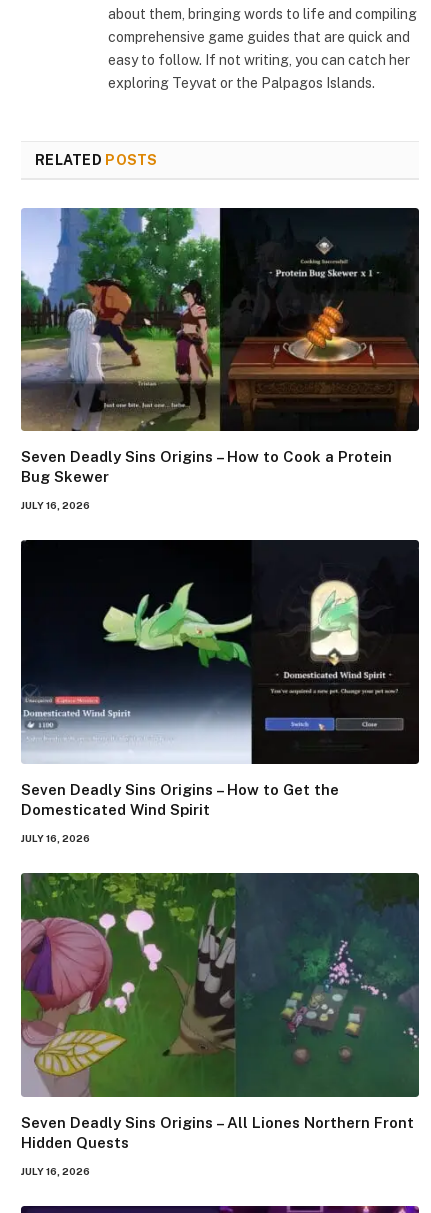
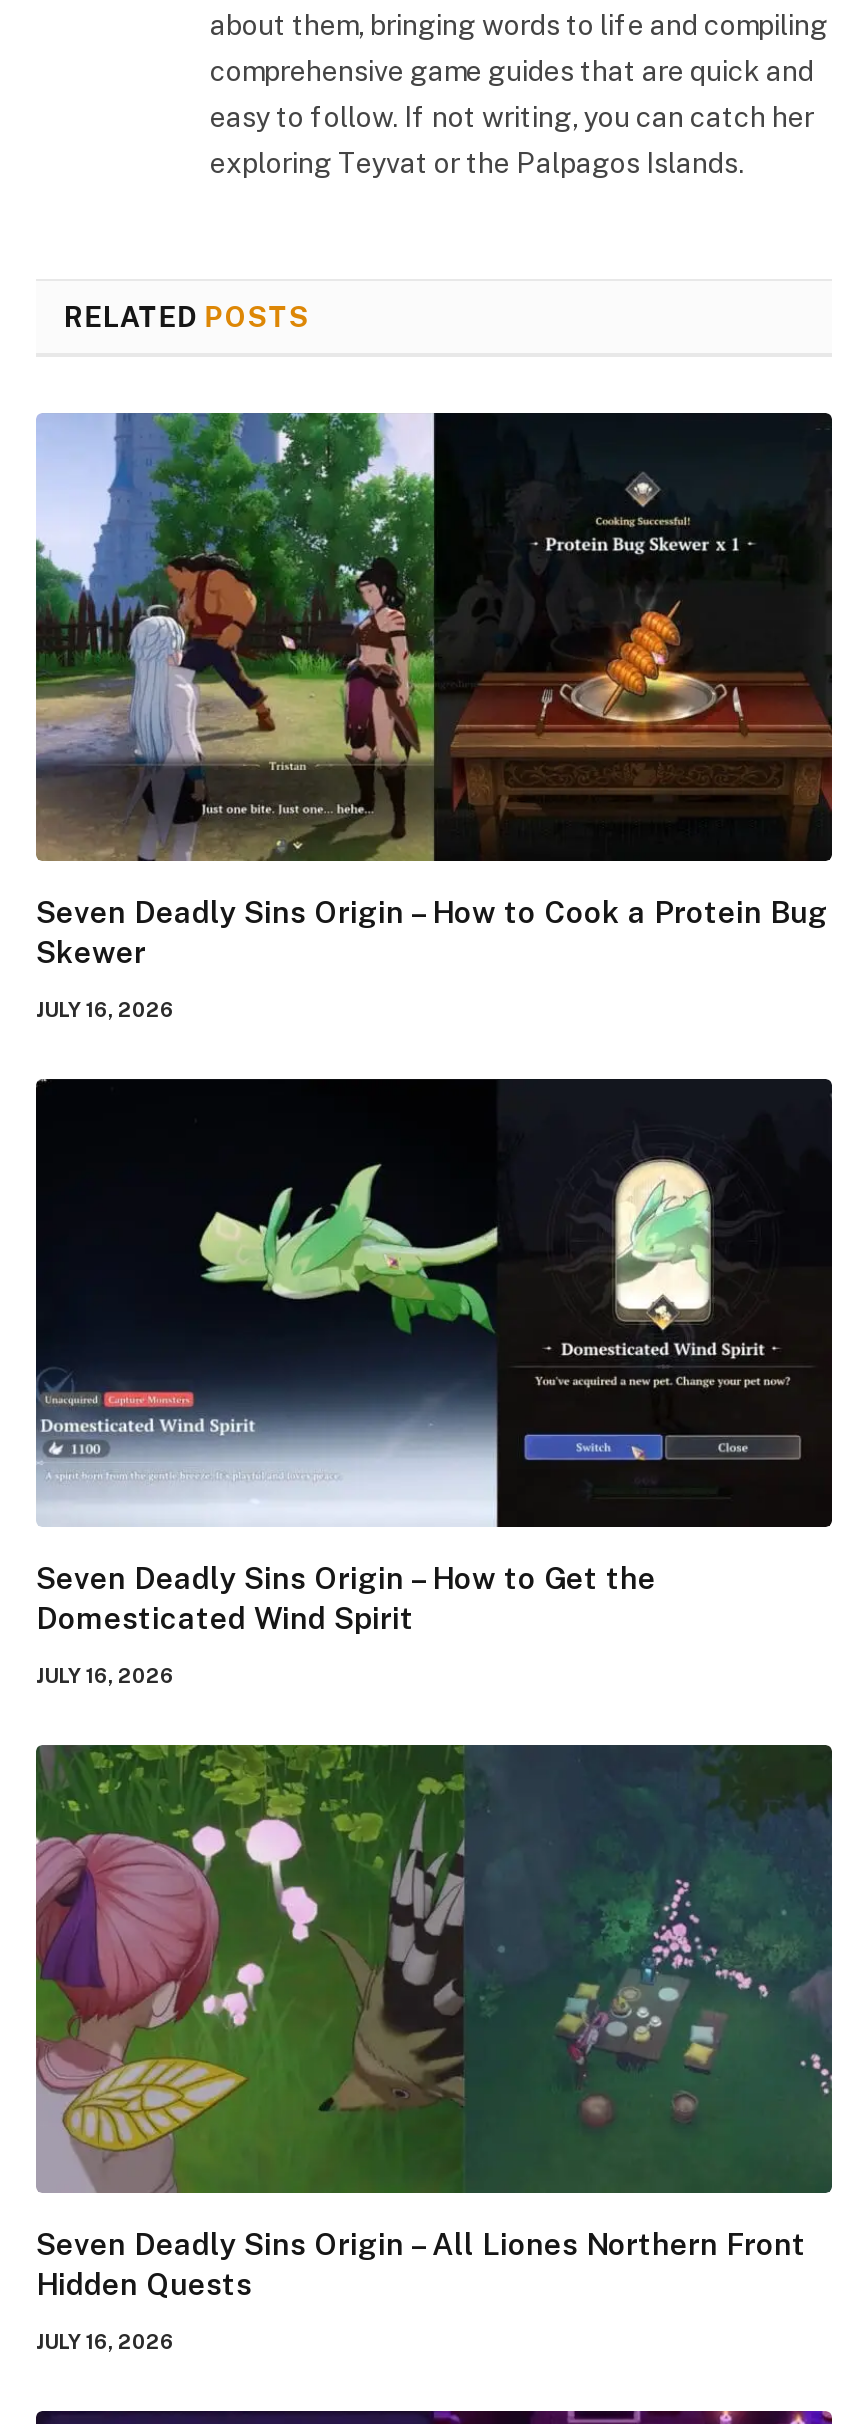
[21,448,392,485] Seven Deadly Sins Origins – How to Cook a Protein | Bug Skewer -> [36,895,828,969] Seven Deadly Sins Origin – How to Cook a Protein Bug | Skewer
[21,781,339,798] Seven Deadly Sins Origins – How to Get the -> [36,1561,656,1595] Seven Deadly Sins Origin – How to Get the
[21,1114,414,1131] Seven Deadly Sins Origins – All Liones Northern Front -> [36,2226,806,2260] Seven Deadly Sins Origin – All Liones Northern Front

